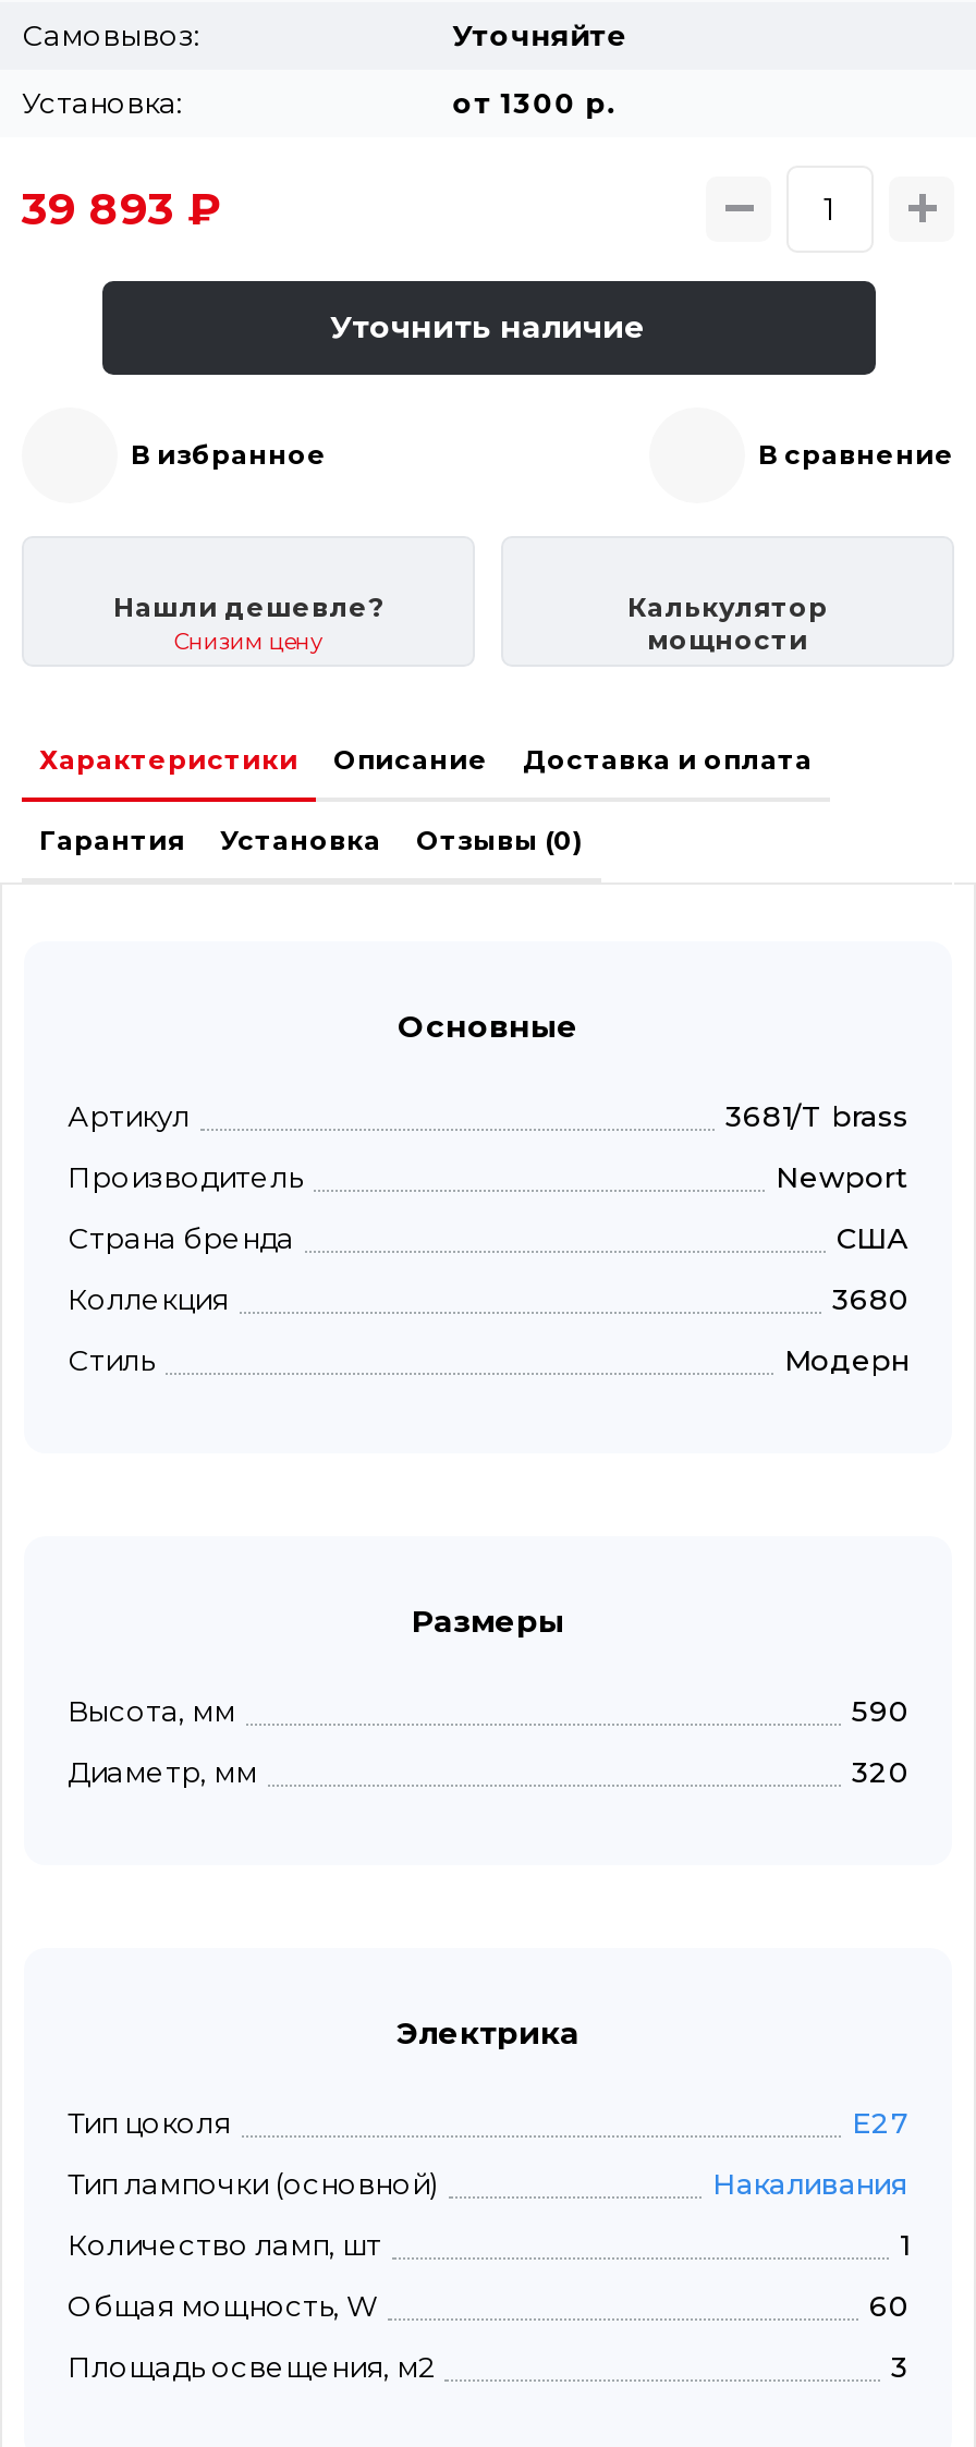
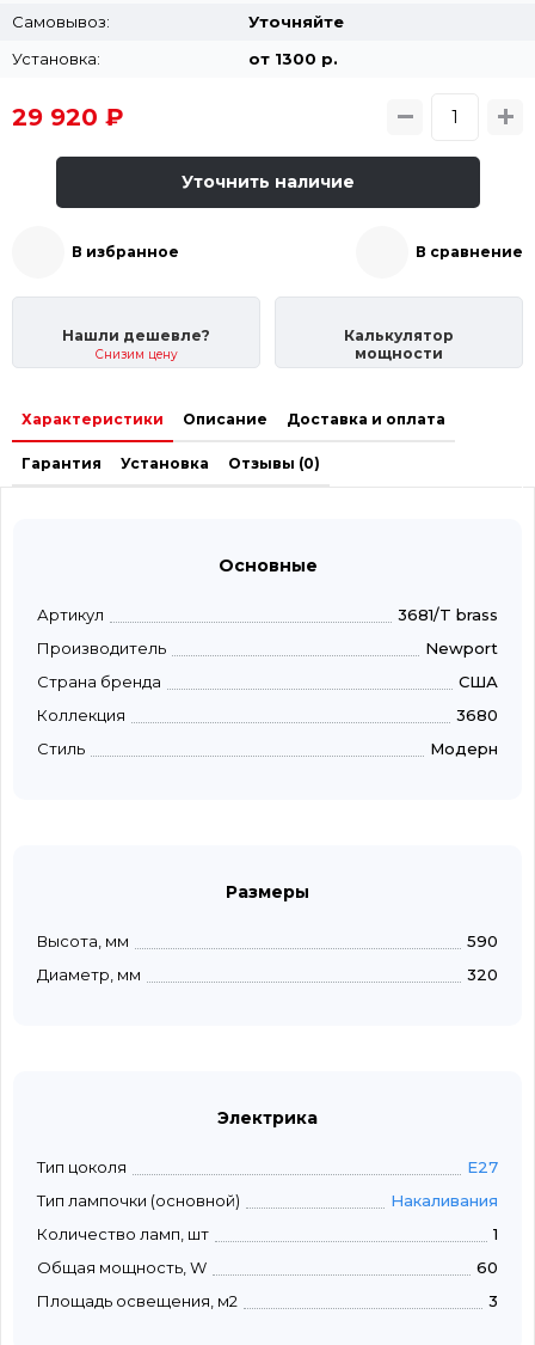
[22,182,222,235] 39 893 ₽ -> [12,102,124,131] 29 920 ₽

